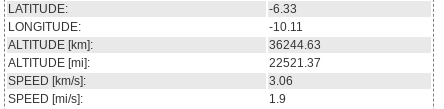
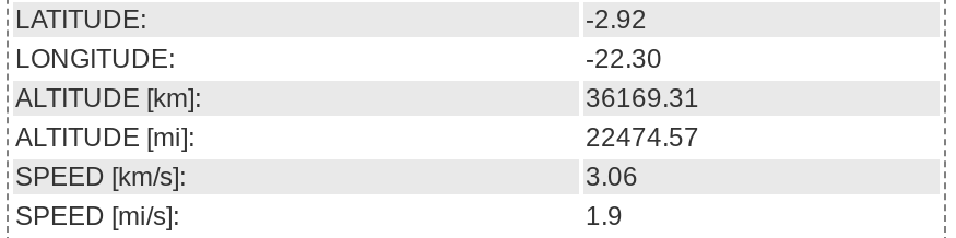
[269,2,297,16] -6.33 -> [586,4,647,35] -2.92
[269,20,303,34] -10.11 -> [586,44,662,74] -22.30
[269,38,321,52] 36244.63 -> [586,83,699,114] 36169.31
[269,56,321,70] 22521.37 -> [586,122,699,153] 22474.57

